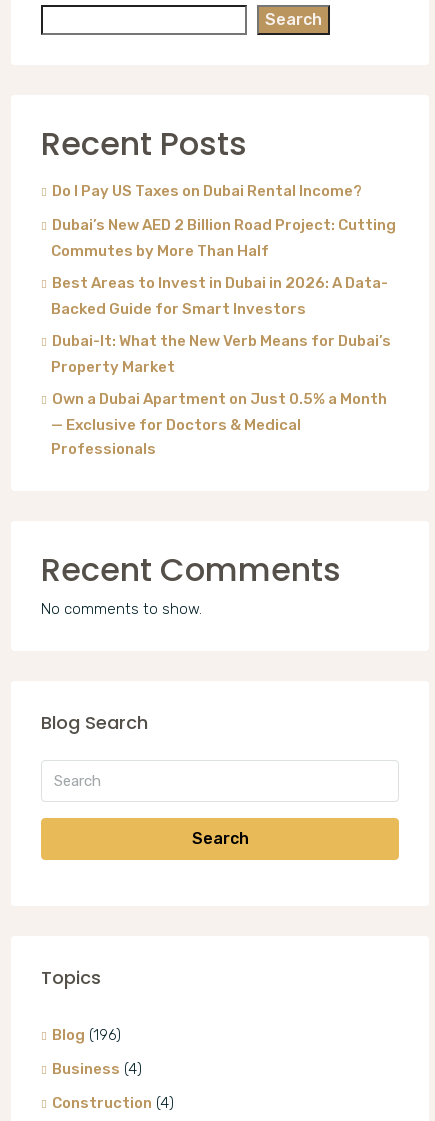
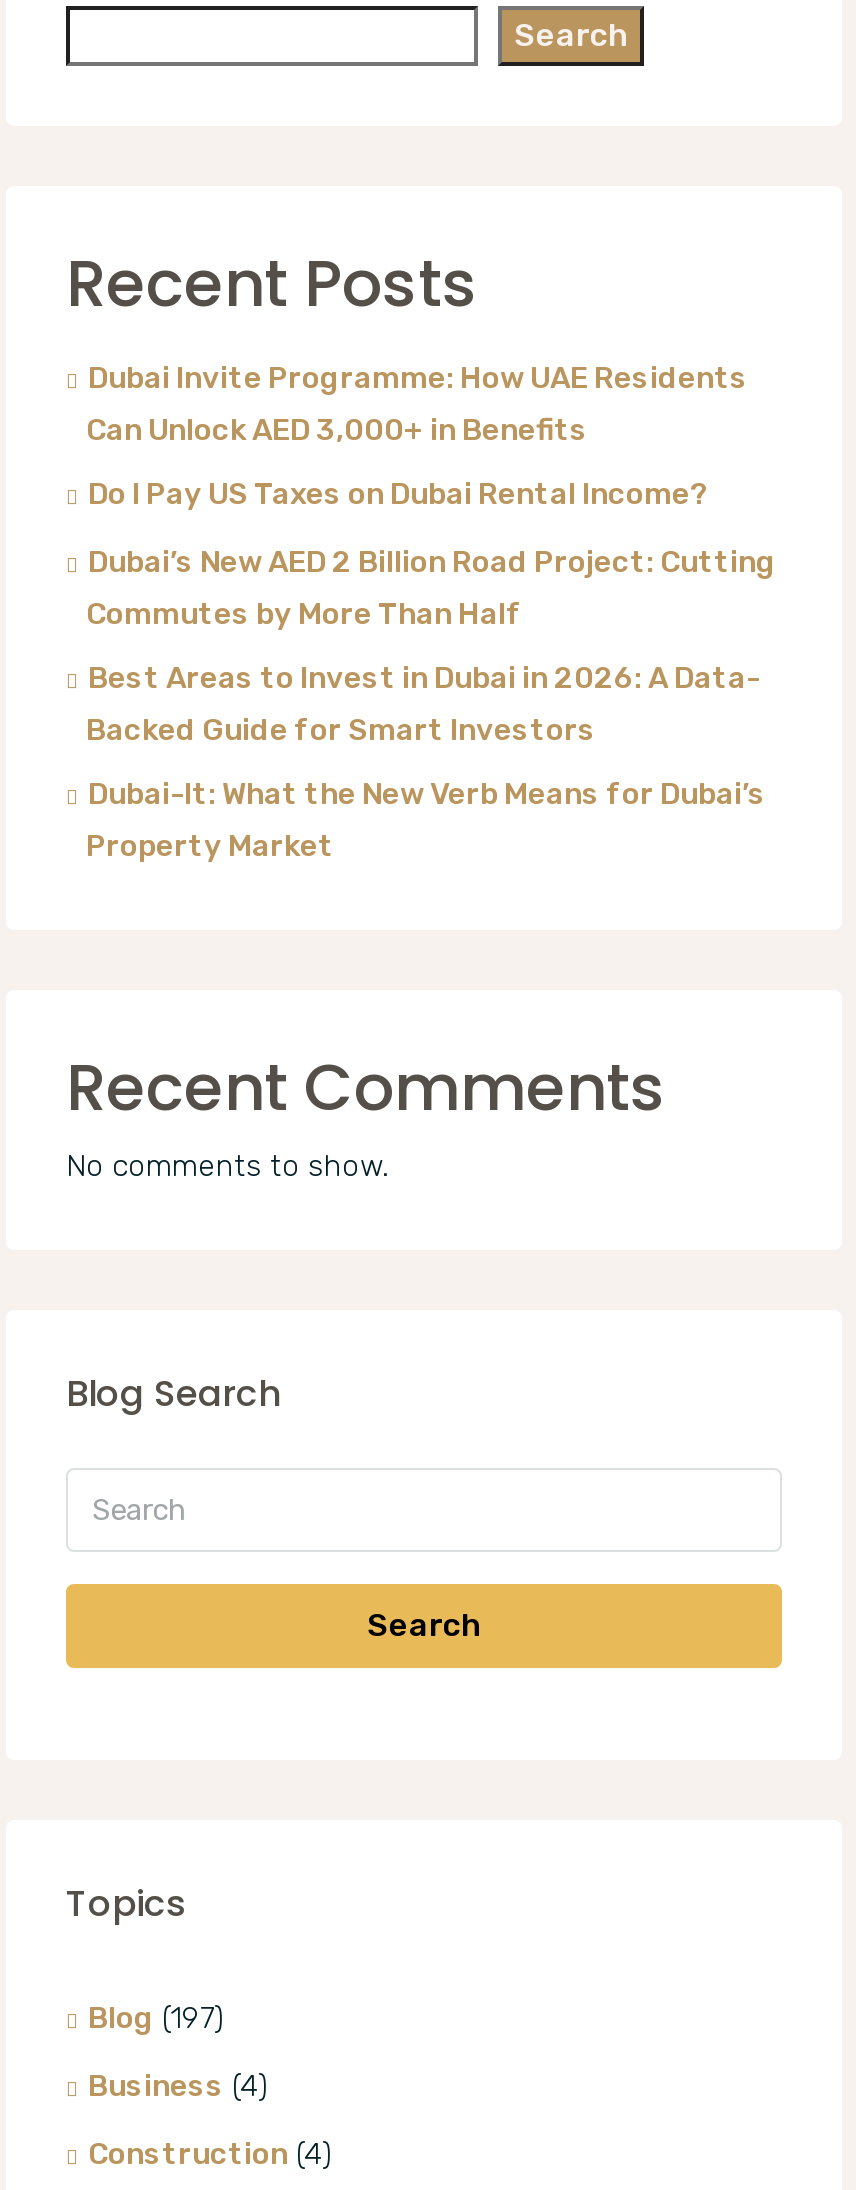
none -> [86,360,748,448] Dubai Invite Programme: How UAE Residents | Can Unlock AED 3,000+ in Benefits
moved [51,182,396,376] -> [86,476,776,864]: Do I Pay US Taxes on Dubai Rental Income? | Dubai’s New AED 2 Billion Road Project: Cutting | Commutes by More Than Half | Best Areas to Invest in Dubai in 2026: A Data- | Backed Guide for Smart Investors | Dubai-It: What the New Verb Means for Dubai’s | Property Market
[51,390,387,458] Own a Dubai Apartment on Just 0.5% a Month | — Exclusive for Doctors & Medical | Professionals -> none
[52,1026,121,1044] Blog (196) -> [88,2000,224,2036] Blog (197)

